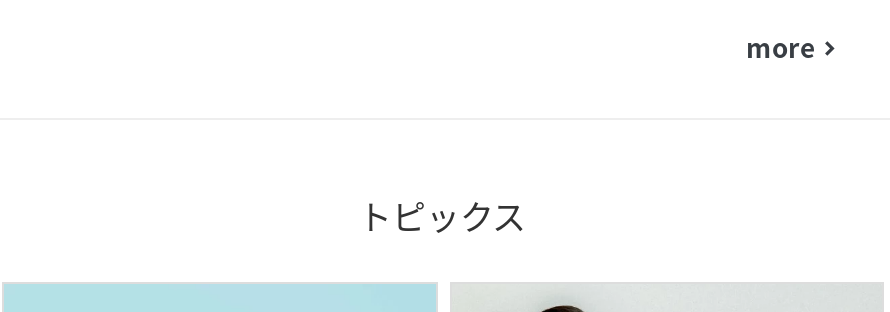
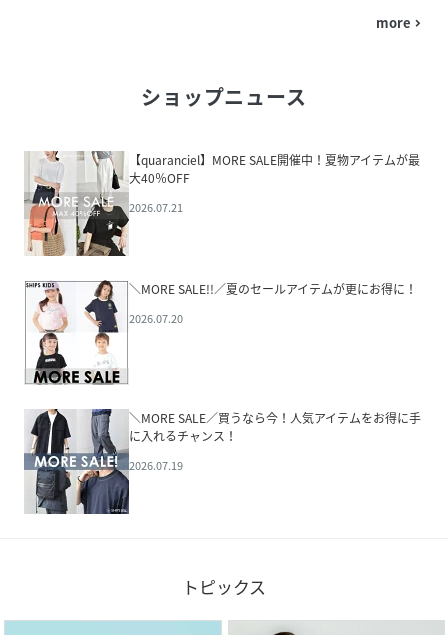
none -> [23,82,420,257] [image] | ショップニュース | 【quaranciel】MORE SALE開催中！夏物アイテムが最 | 大40％OFF | 2026.07.21
none -> [23,408,421,515] [image] | ＼MORE SALE／買うなら今！人気アイテムをお得に手 | に入れるチャンス！ | 2026.07.19
none -> [24,279,417,386] [image] | ＼MORE SALE!!／夏のセールアイテムが更にお得に！ | 2026.07.20

